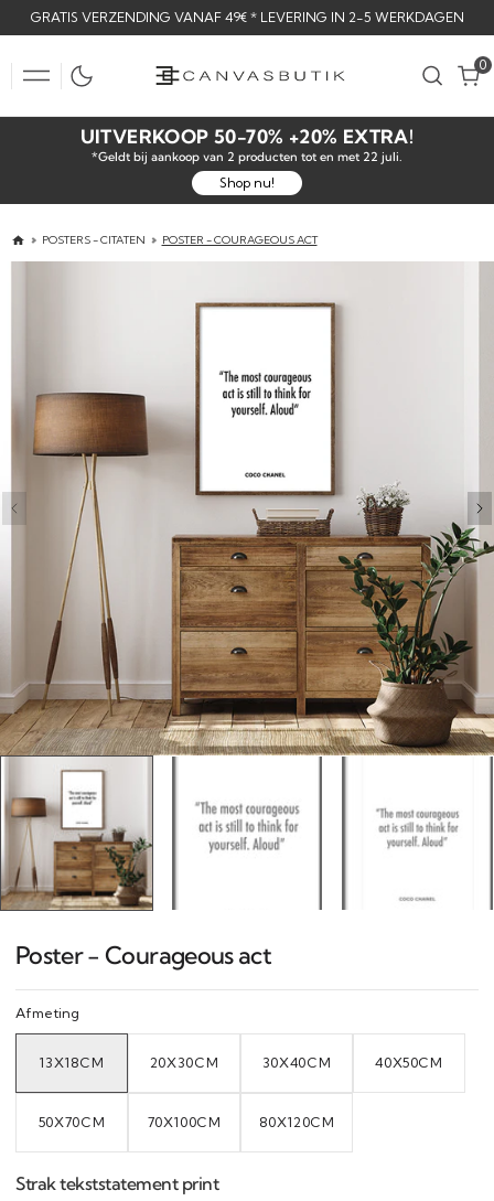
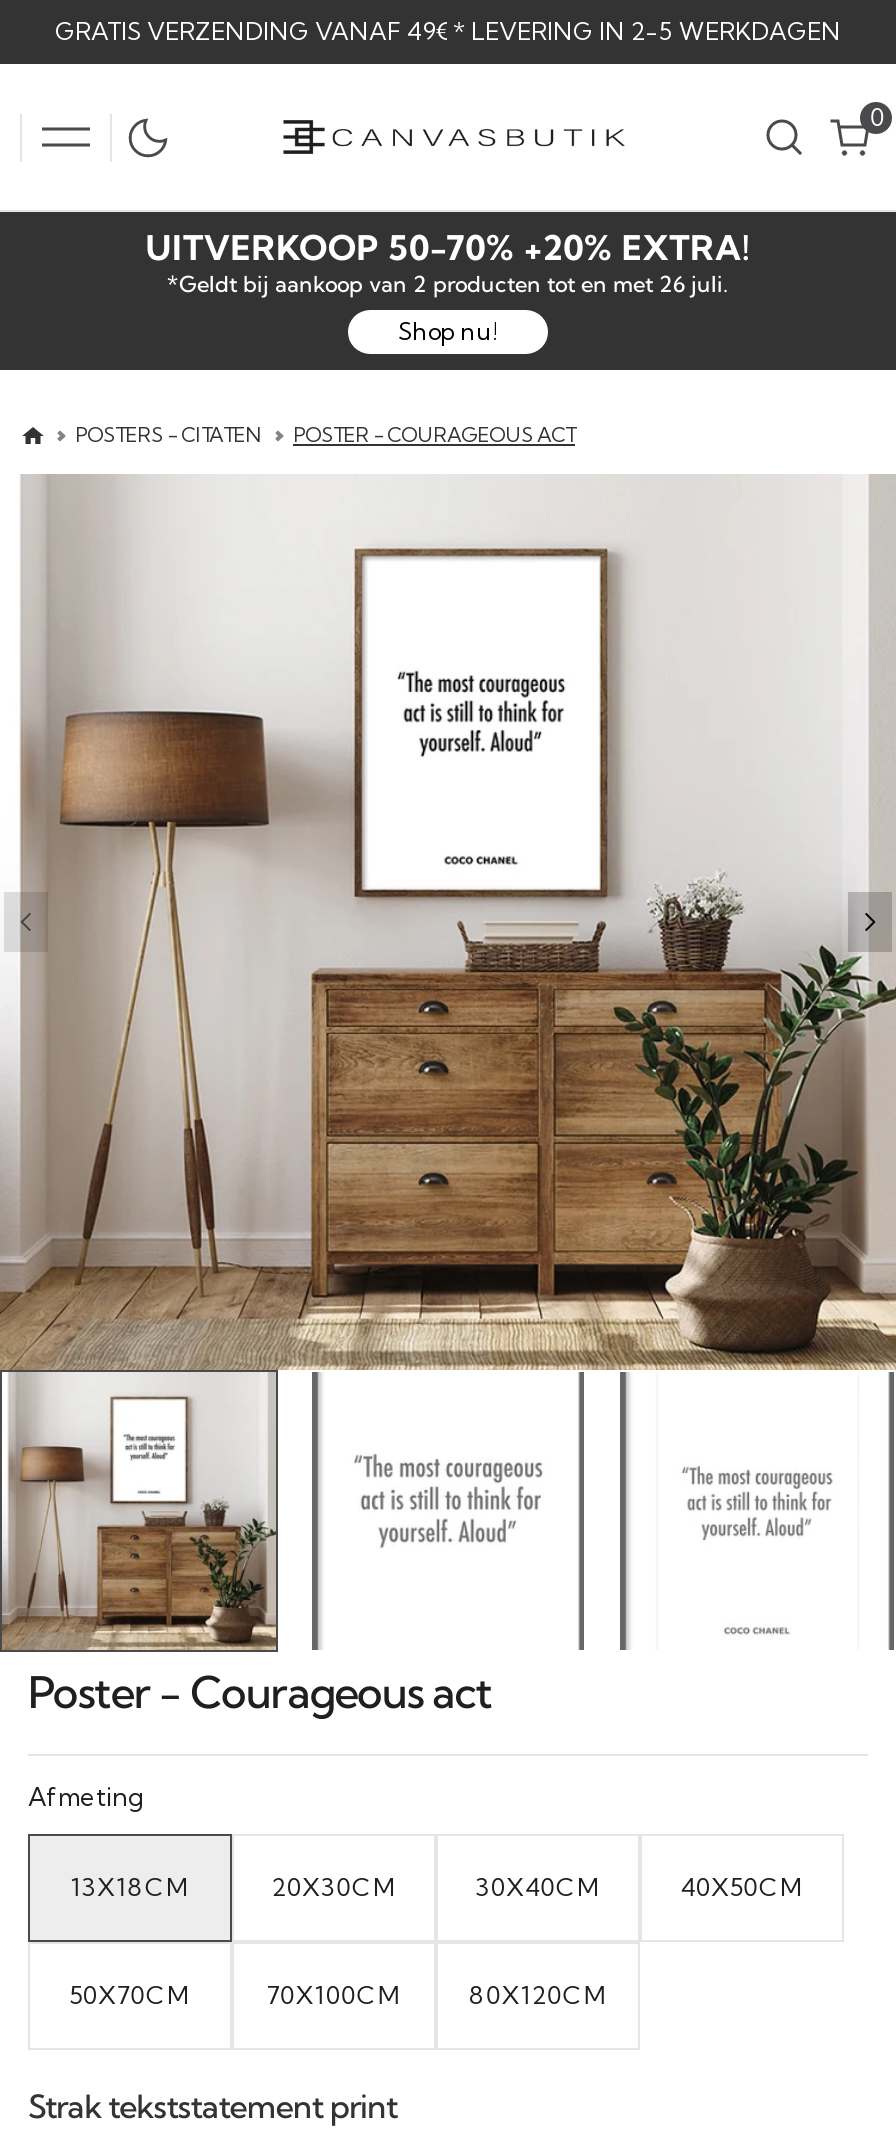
[92,149,402,164] *Geldt bij aankoop van 2 producten tot en met 22 juli. -> [167,270,729,298] *Geldt bij aankoop van 2 producten tot en met 26 juli.

